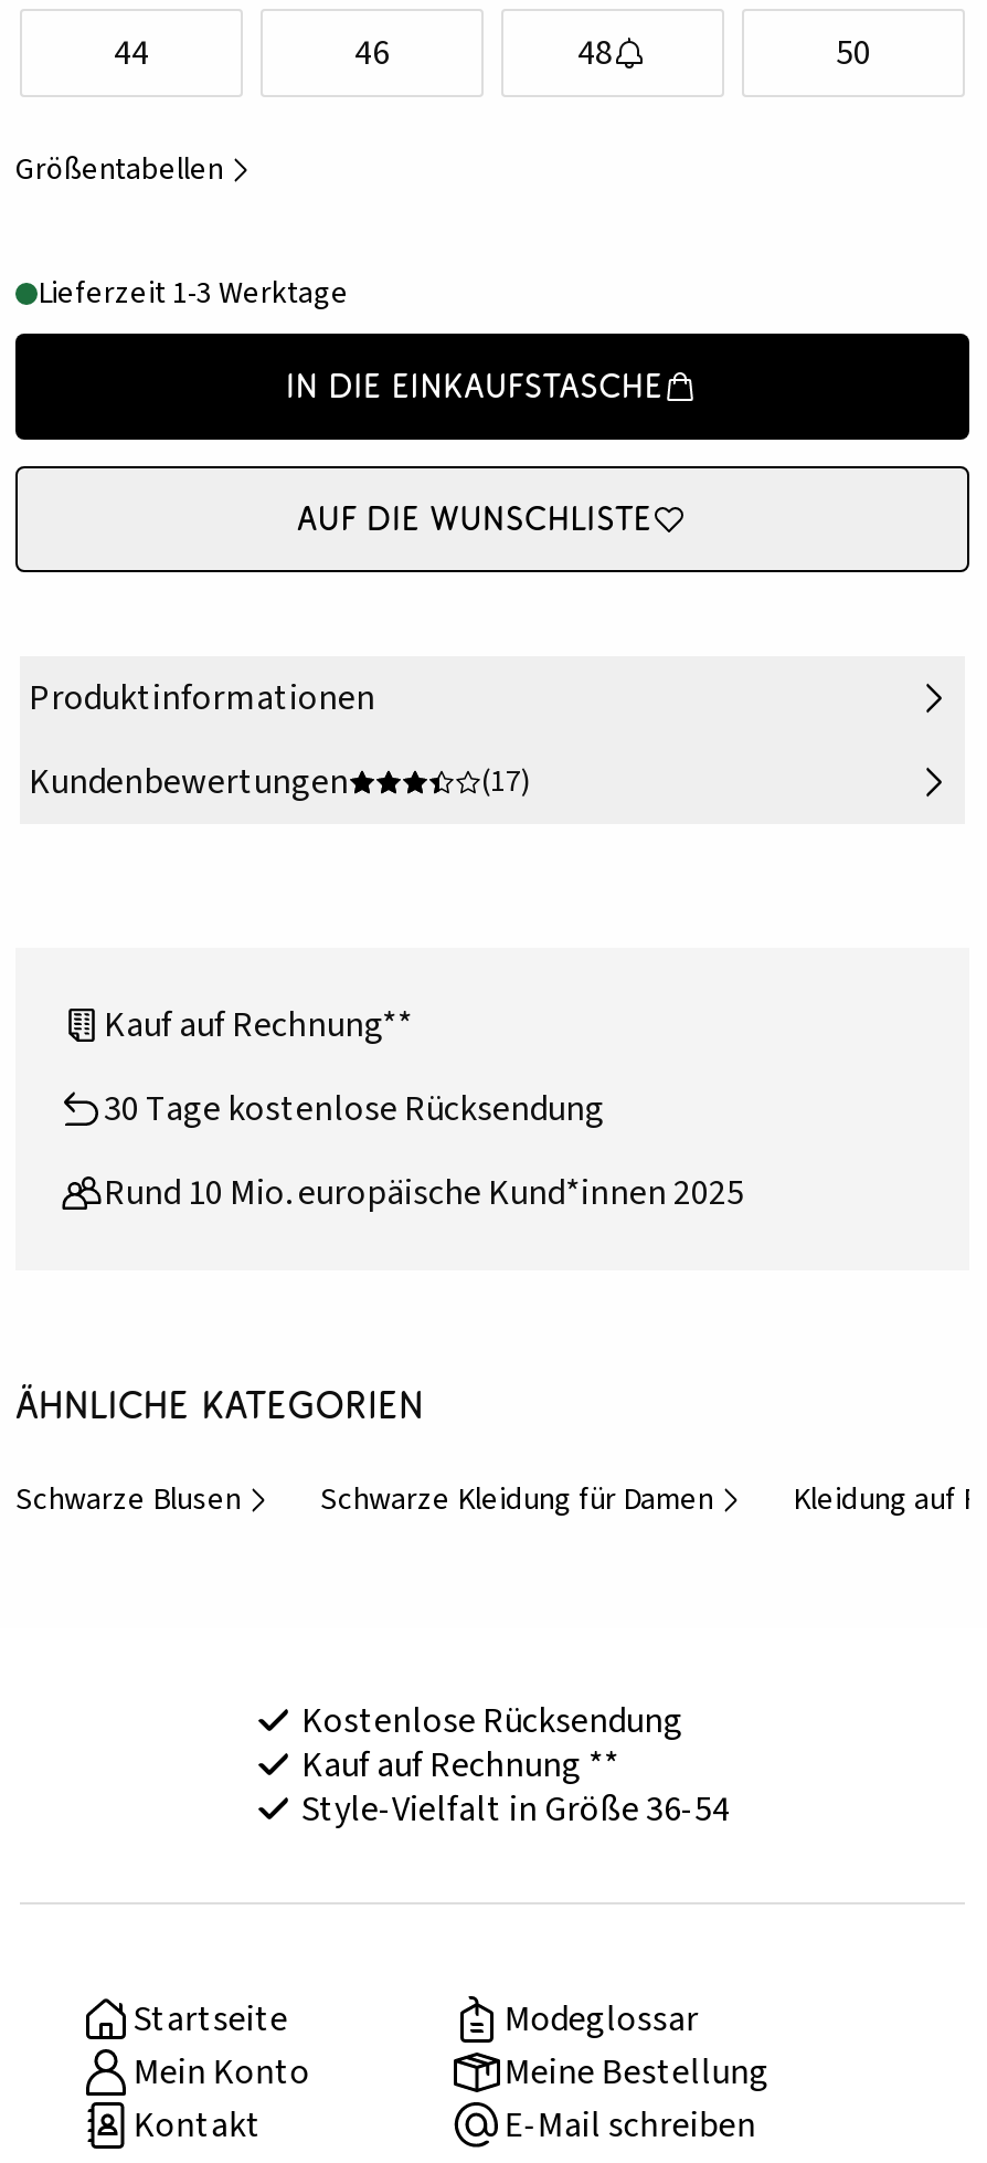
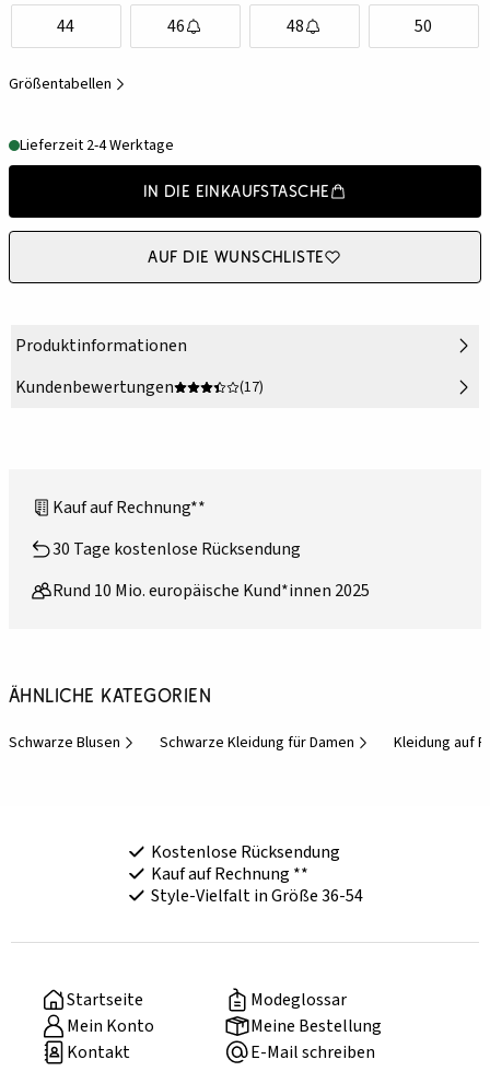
[38,273,349,317] Lieferzeit 1-3 Werktage -> [20,135,174,157] Lieferzeit 2-4 Werktage

